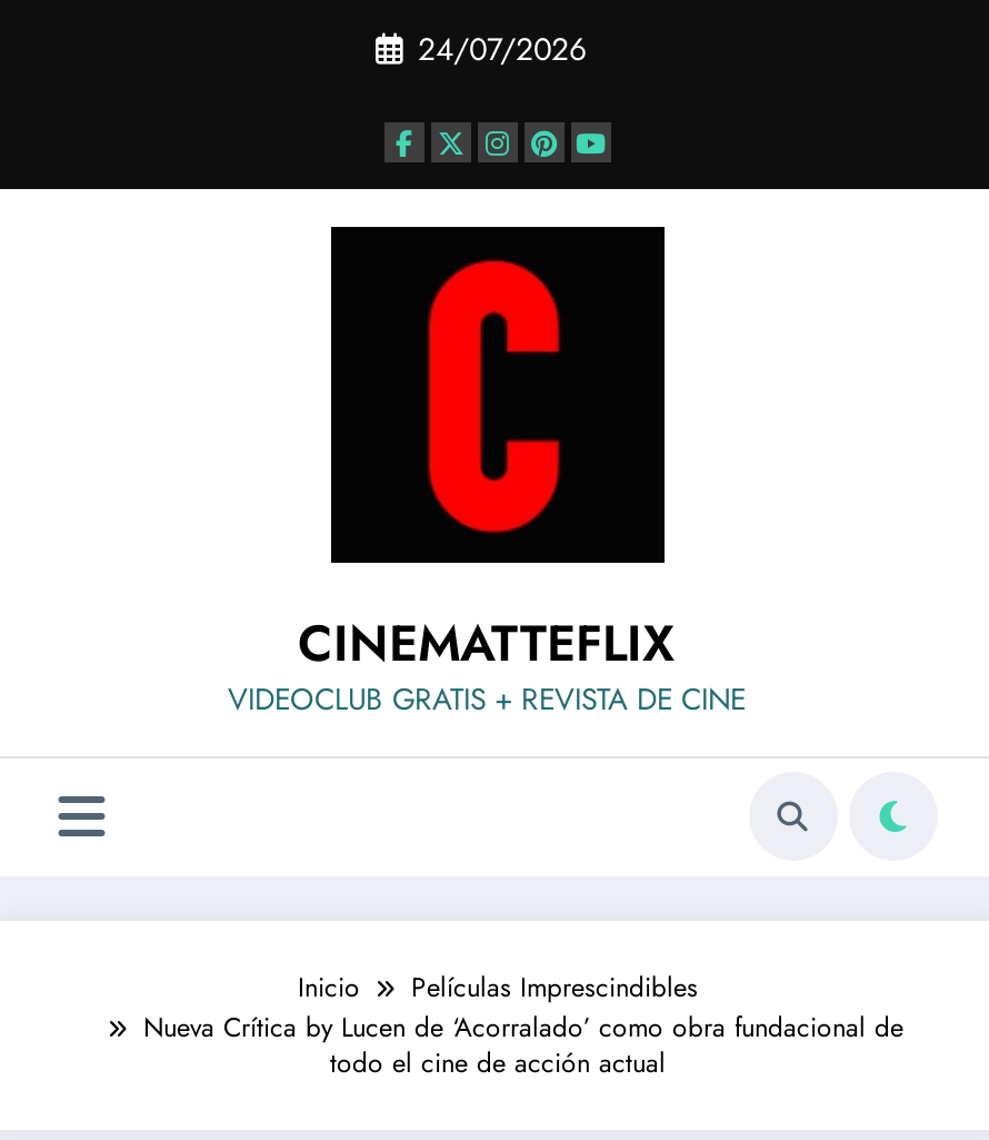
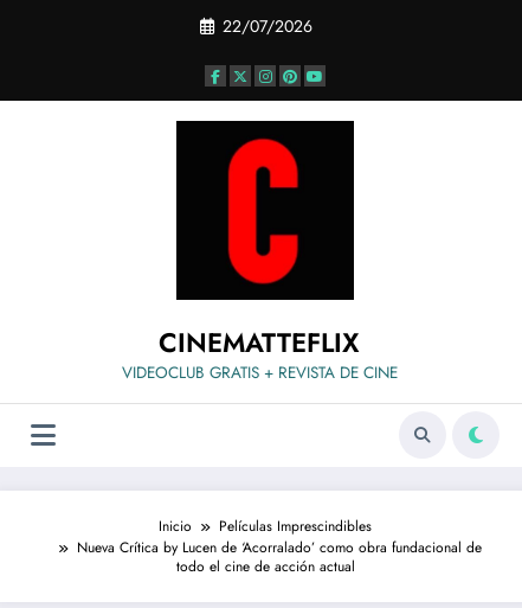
[418,27,587,71] 24/07/2026 -> [223,14,312,38] 22/07/2026

